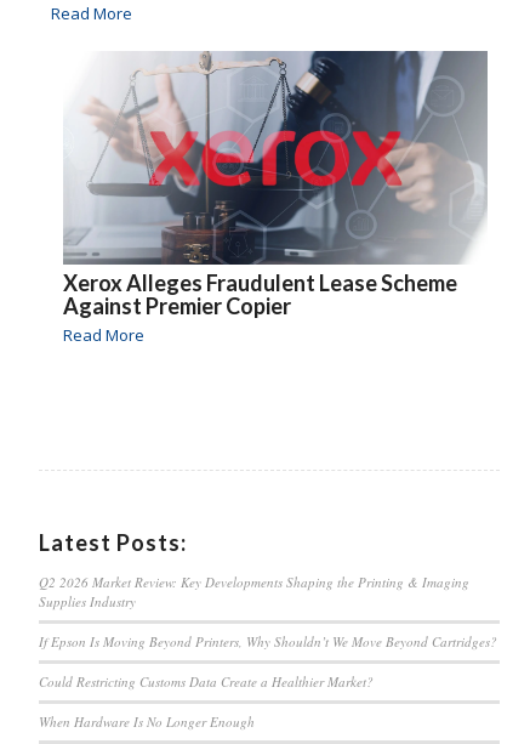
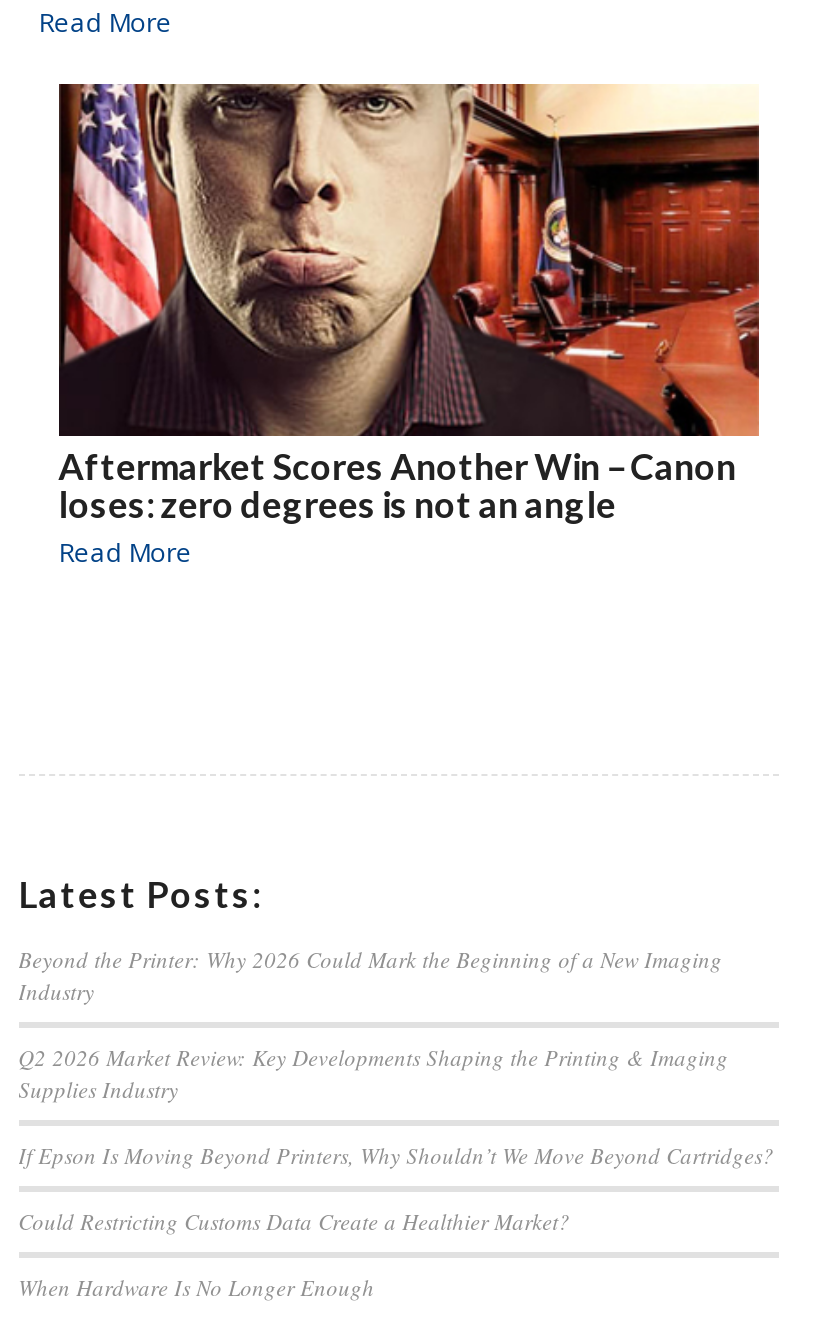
[63,50,489,320] [image] | Xerox Alleges Fraudulent Lease Scheme | Against Premier Copier -> [57,82,761,527] [image] | Aftermarket Scores Another Win – Canon | loses: zero degrees is not an angle
none -> [18,945,722,1007] Beyond the Printer: Why 2026 Could Mark the Beginning of a New Imaging | Industry

